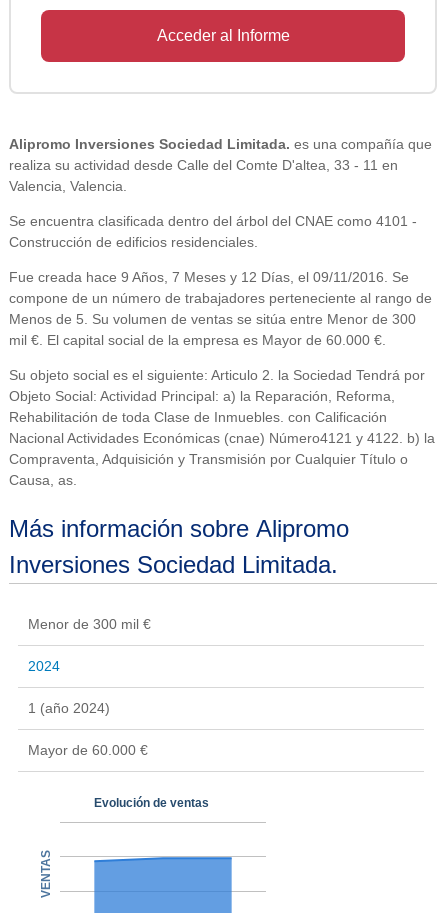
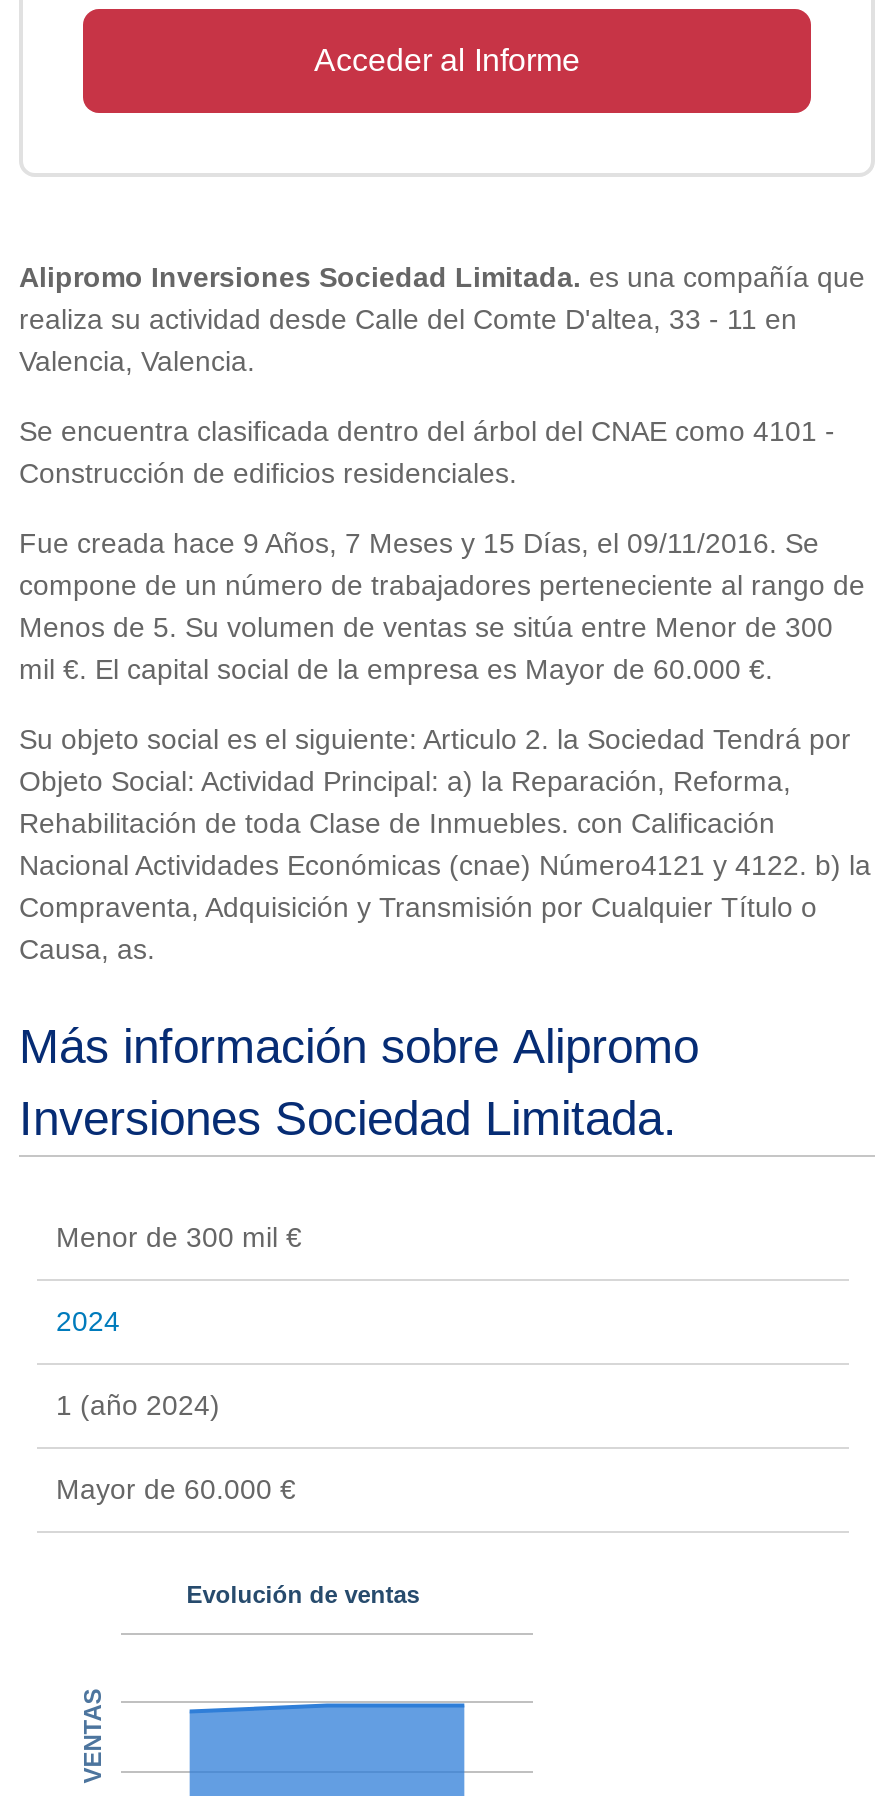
[9,269,409,285] Fue creada hace 9 Años, 7 Meses y 12 Días, el 09/11/2016. Se -> [19,527,819,559] Fue creada hace 9 Años, 7 Meses y 15 Días, el 09/11/2016. Se

